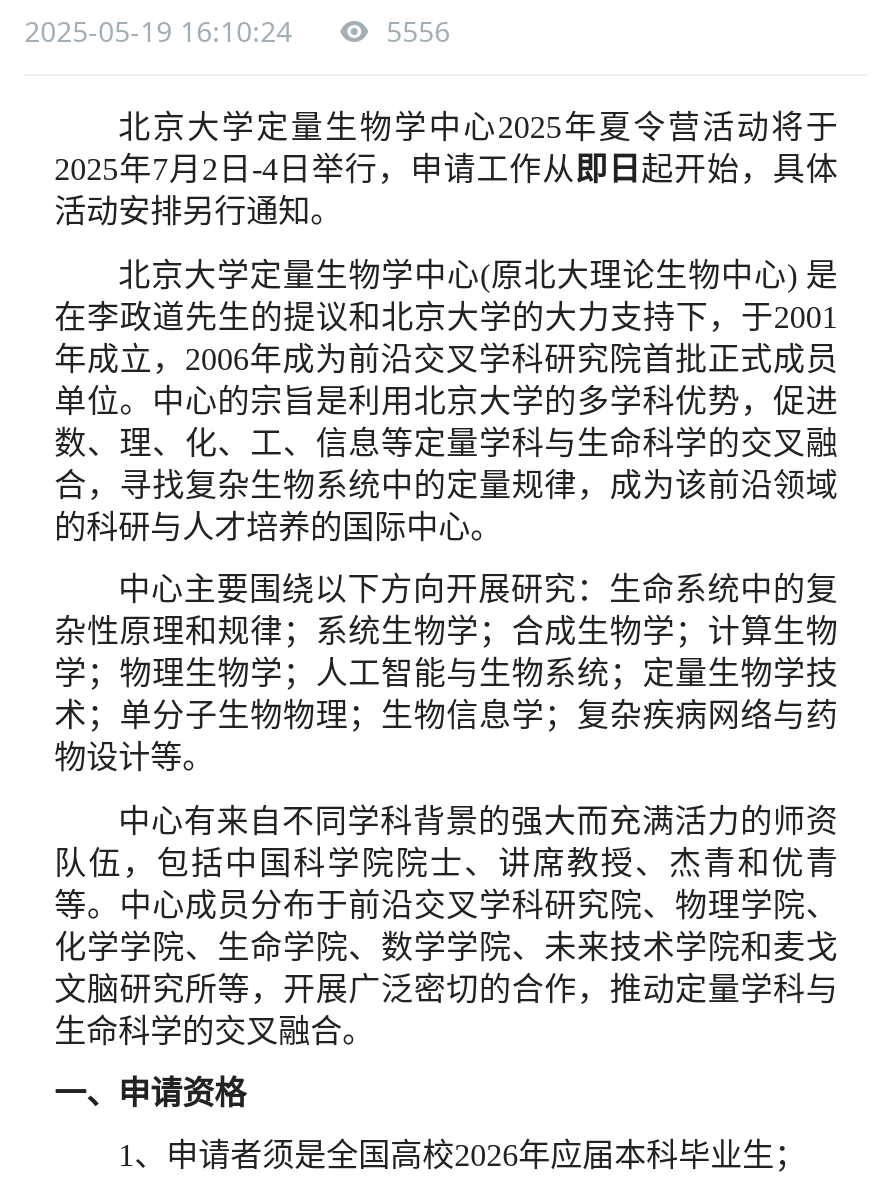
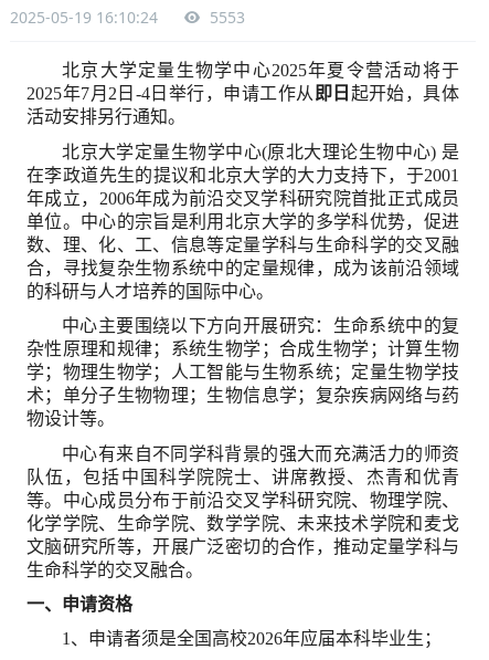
[386,13,450,51] 5556 -> [210,7,245,28] 5553

